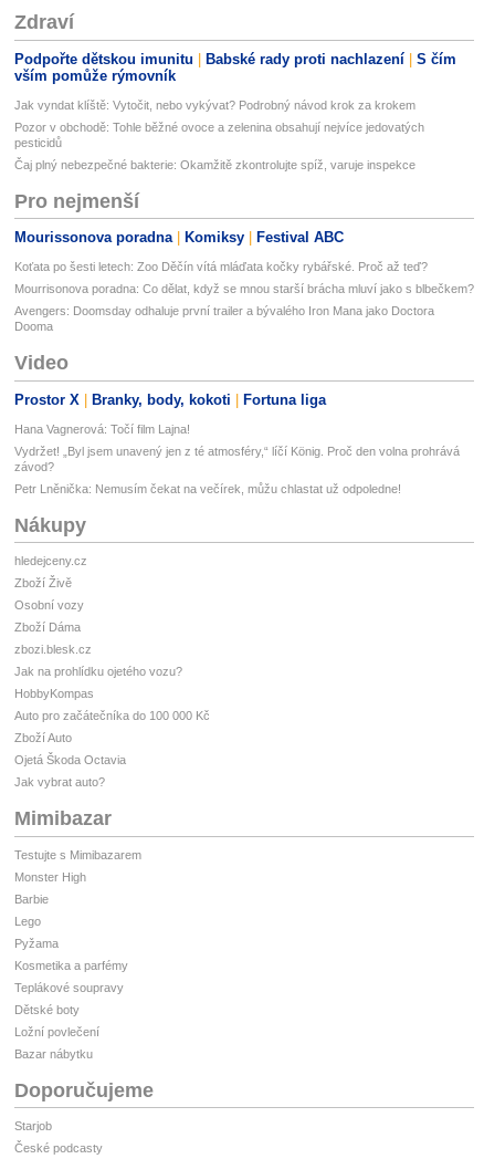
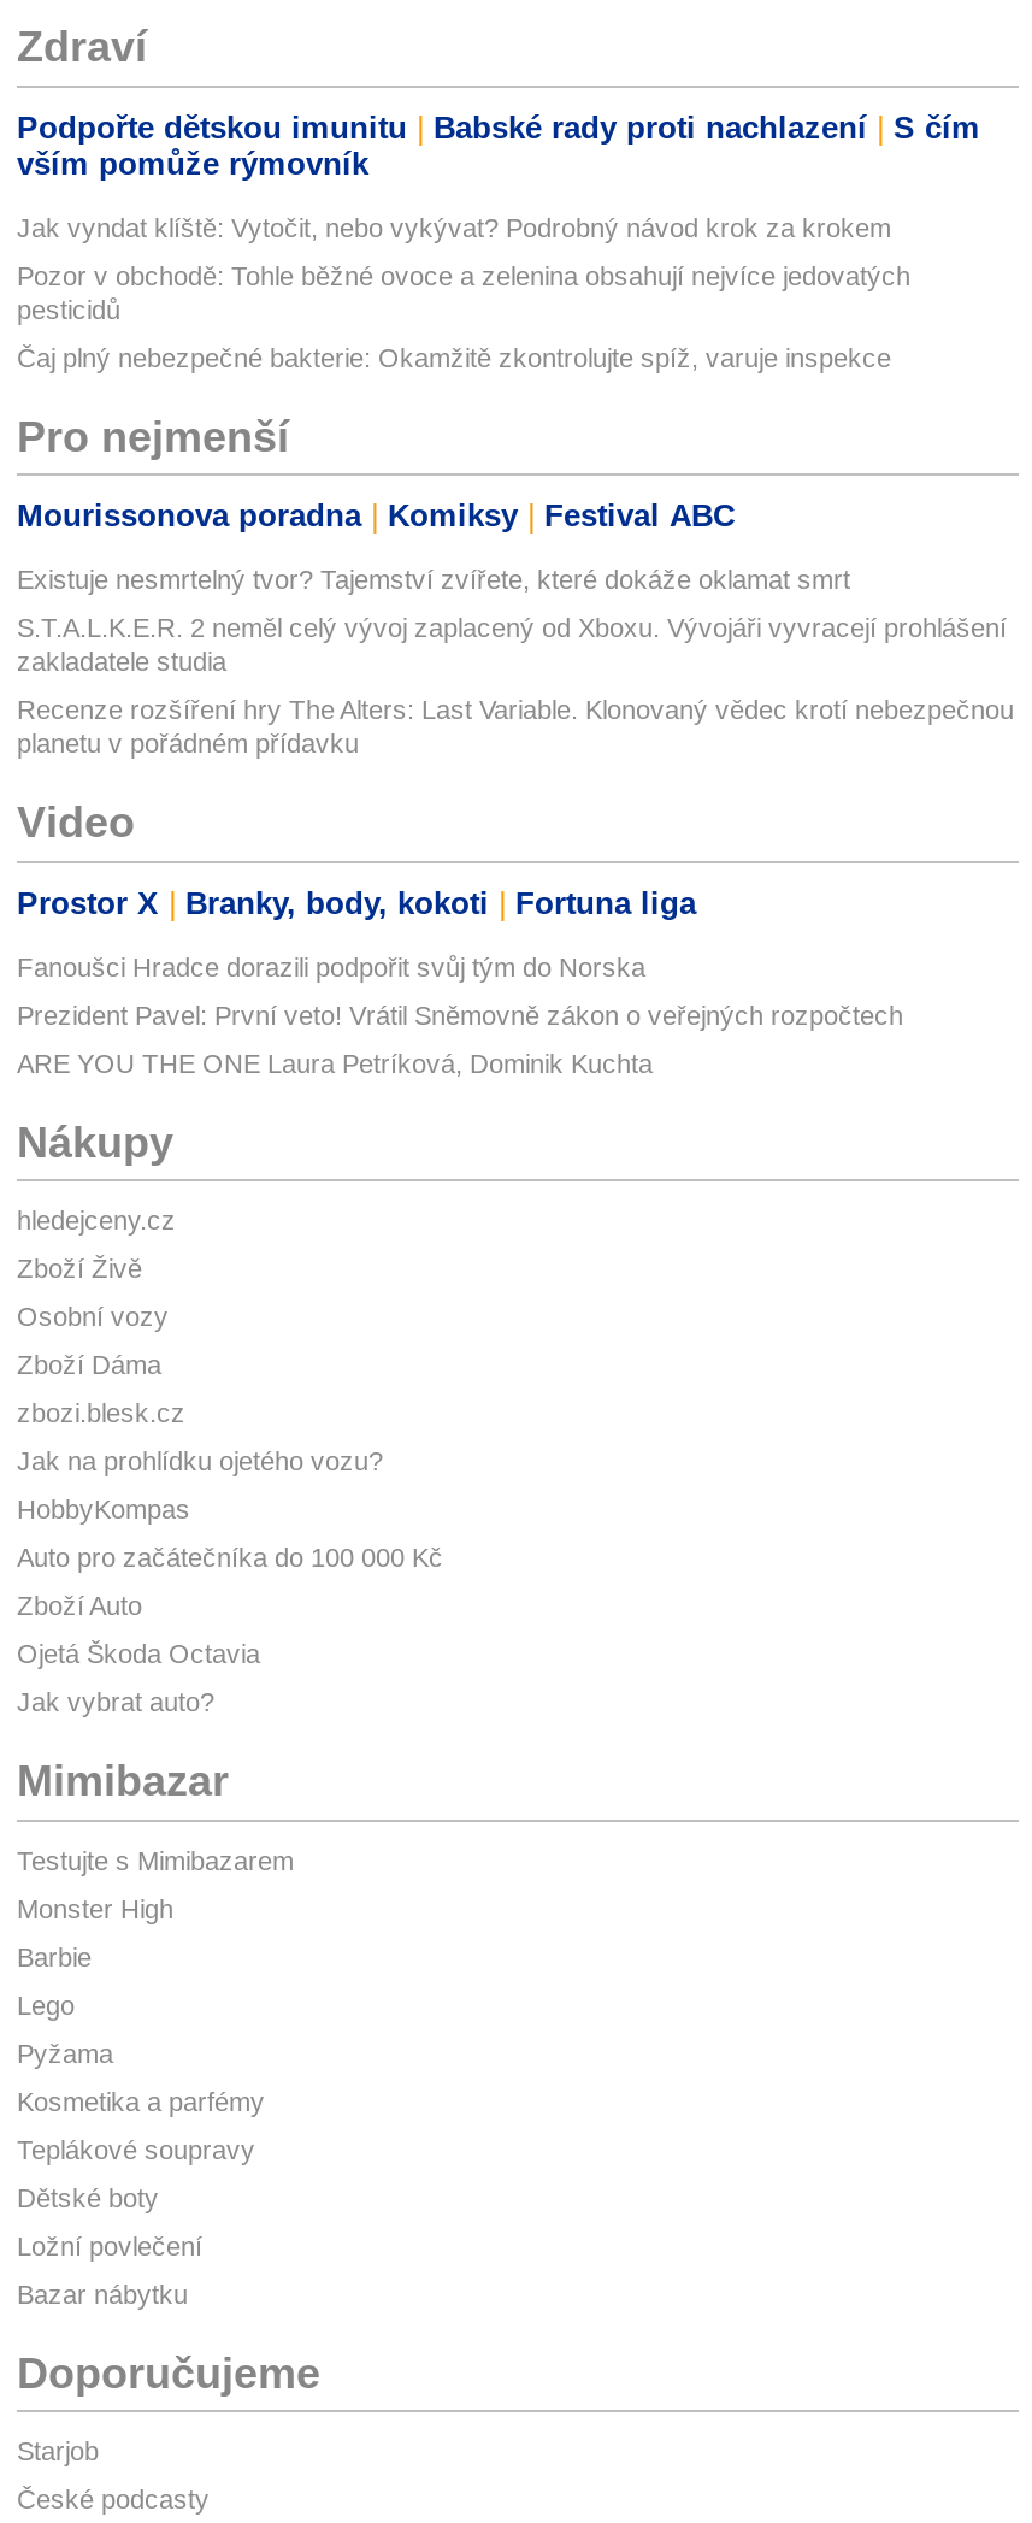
[14,260,428,273] Koťata po šesti letech: Zoo Děčín vítá mláďata kočky rybářské. Proč až teď? -> [17,565,850,594] Existuje nesmrtelný tvor? Tajemství zvířete, které dokáže oklamat smrt
[14,282,474,296] Mourrisonova poradna: Co dělat, když se mnou starší brácha mluví jako s blbečkem? -> [17,613,1007,676] S.T.A.L.K.E.R. 2 neměl celý vývoj zaplacený od Xboxu. Vývojáři vyvracejí prohlášení | zakladatele studia
[14,304,434,333] Avengers: Doomsday odhaluje první trailer a bývalého Iron Mana jako Doctora | Dooma -> [17,695,1014,758] Recenze rozšíření hry The Alters: Last Variable. Klonovaný vědec krotí nebezpečnou | planetu v pořádném přídavku
[14,422,190,435] Hana Vagnerová: Točí film Lajna! -> [17,952,645,981] Fanoušci Hradce dorazili podpořit svůj tým do Norska
[14,444,460,473] Vydržet! „Byl jsem unavený jen z té atmosféry,“ líčí König. Proč den volna prohrává | závod? -> [17,1000,903,1029] Prezident Pavel: První veto! Vrátil Sněmovně zákon o veřejných rozpočtech
[14,482,401,495] Petr Lněnička: Nemusím čekat na večírek, můžu chlastat už odpoledne! -> [17,1048,653,1077] ARE YOU THE ONE Laura Petríková, Dominik Kuchta

